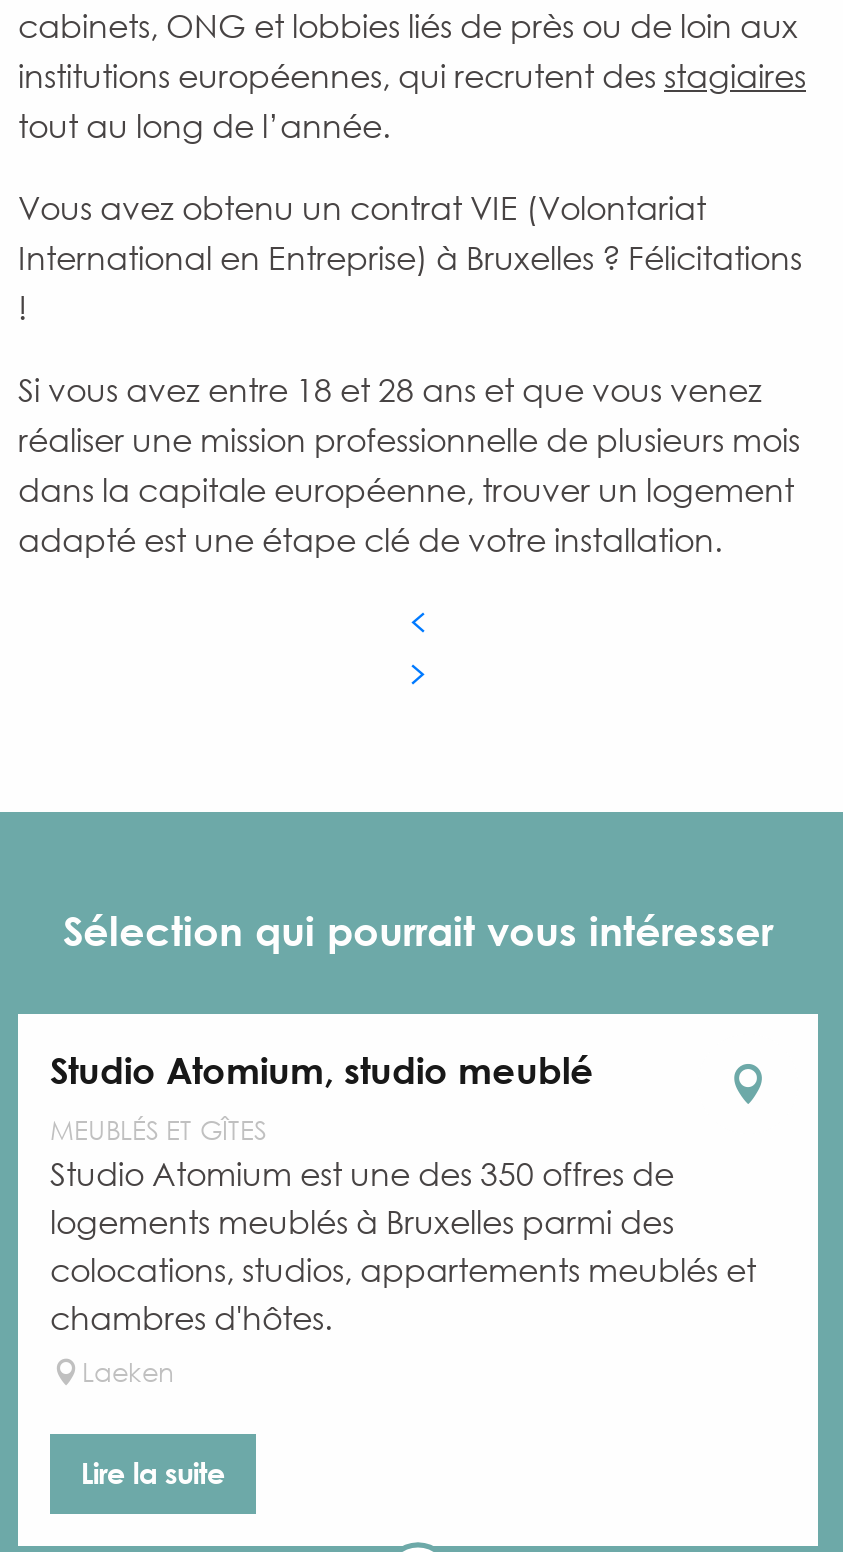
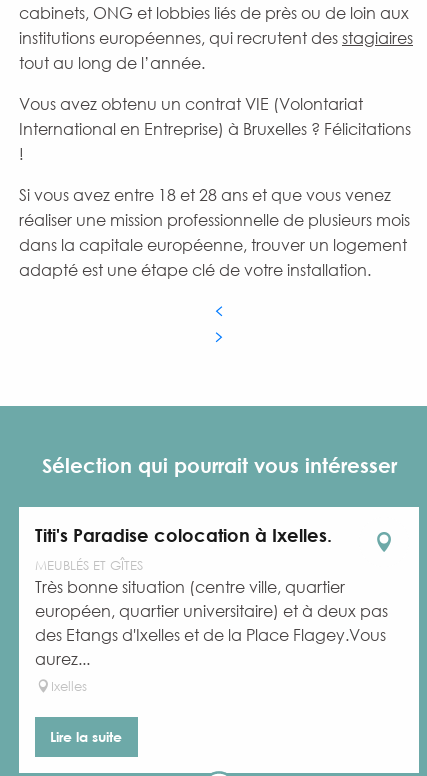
[50,1048,594,1092] Studio Atomium, studio meublé -> [35,524,332,546] Titi's Paradise colocation à Ixelles.
[50,1154,756,1388] Studio Atomium est une des 350 offres de | logements meublés à Bruxelles parmi des | colocations, studios, appartements meublés et | chambres d'hôtes. | Laeken -> [35,577,388,694] Très bonne situation (centre ville, quartier | européen, quartier universitaire) et à deux pas | des Etangs d'Ixelles et de la Place Flagey.Vous | aurez... | Ixelles

